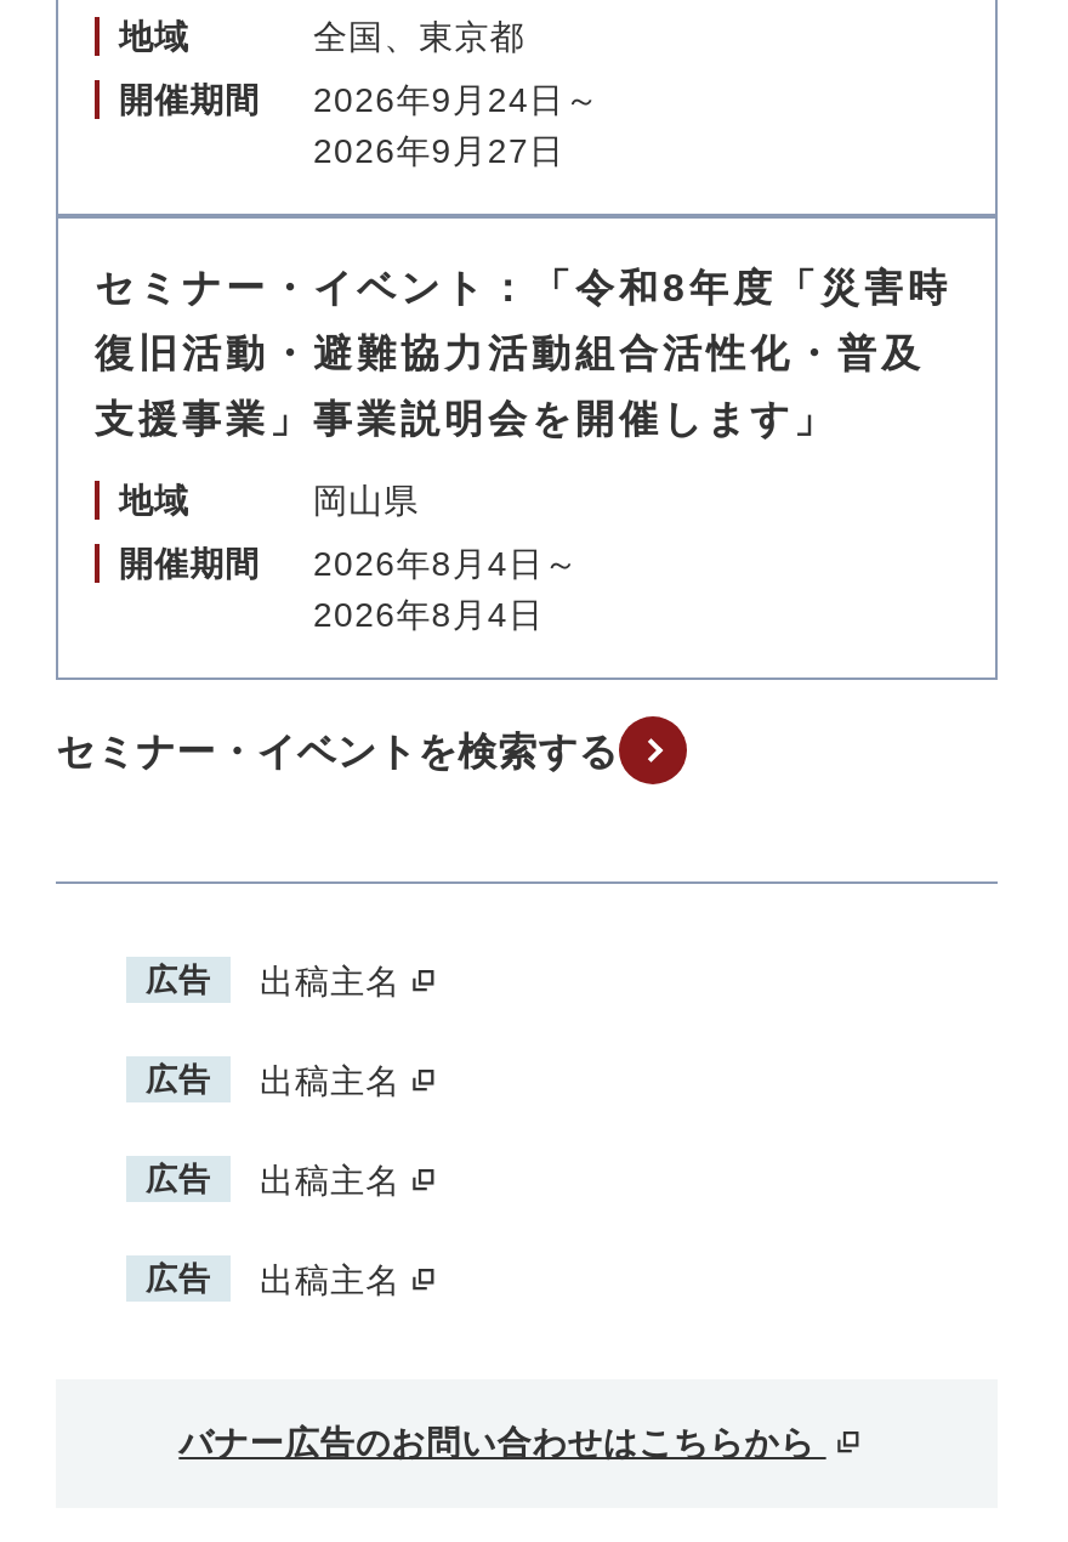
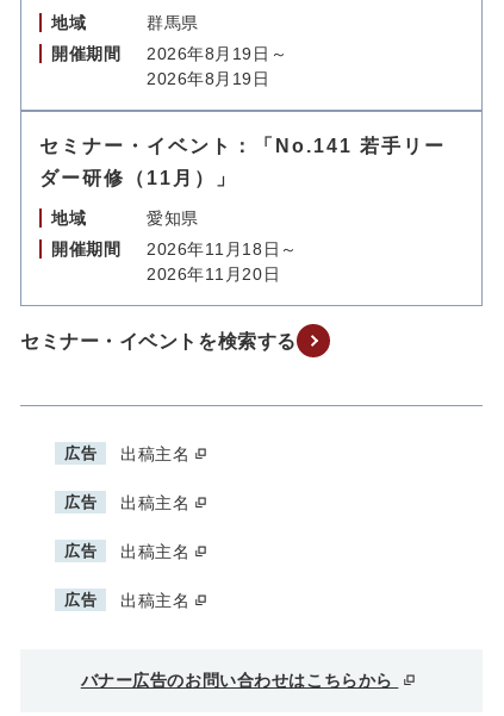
[313,17,525,56] 全国、東京都 -> [147,13,199,32] 群馬県
[95,80,951,440] 2026年9月24日～ | 2026年9月27日 | セミナー・イベント：「令和8年度「災害時 | 復旧活動・避難協力活動組合活性化・普及 | 支援事業」事業説明会を開催します」 -> [39,44,446,188] 2026年8月19日～ | 2026年8月19日 | セミナー・イベント：「No.141 若手リー | ダー研修（11月）」
[313,481,419,520] 岡山県 -> [147,208,199,228] 愛知県
[119,544,579,583] 開催期間 2026年8月4日～ -> [51,239,298,259] 開催期間 2026年11月18日～
[313,595,544,634] 2026年8月4日 -> [147,264,280,284] 2026年11月20日

